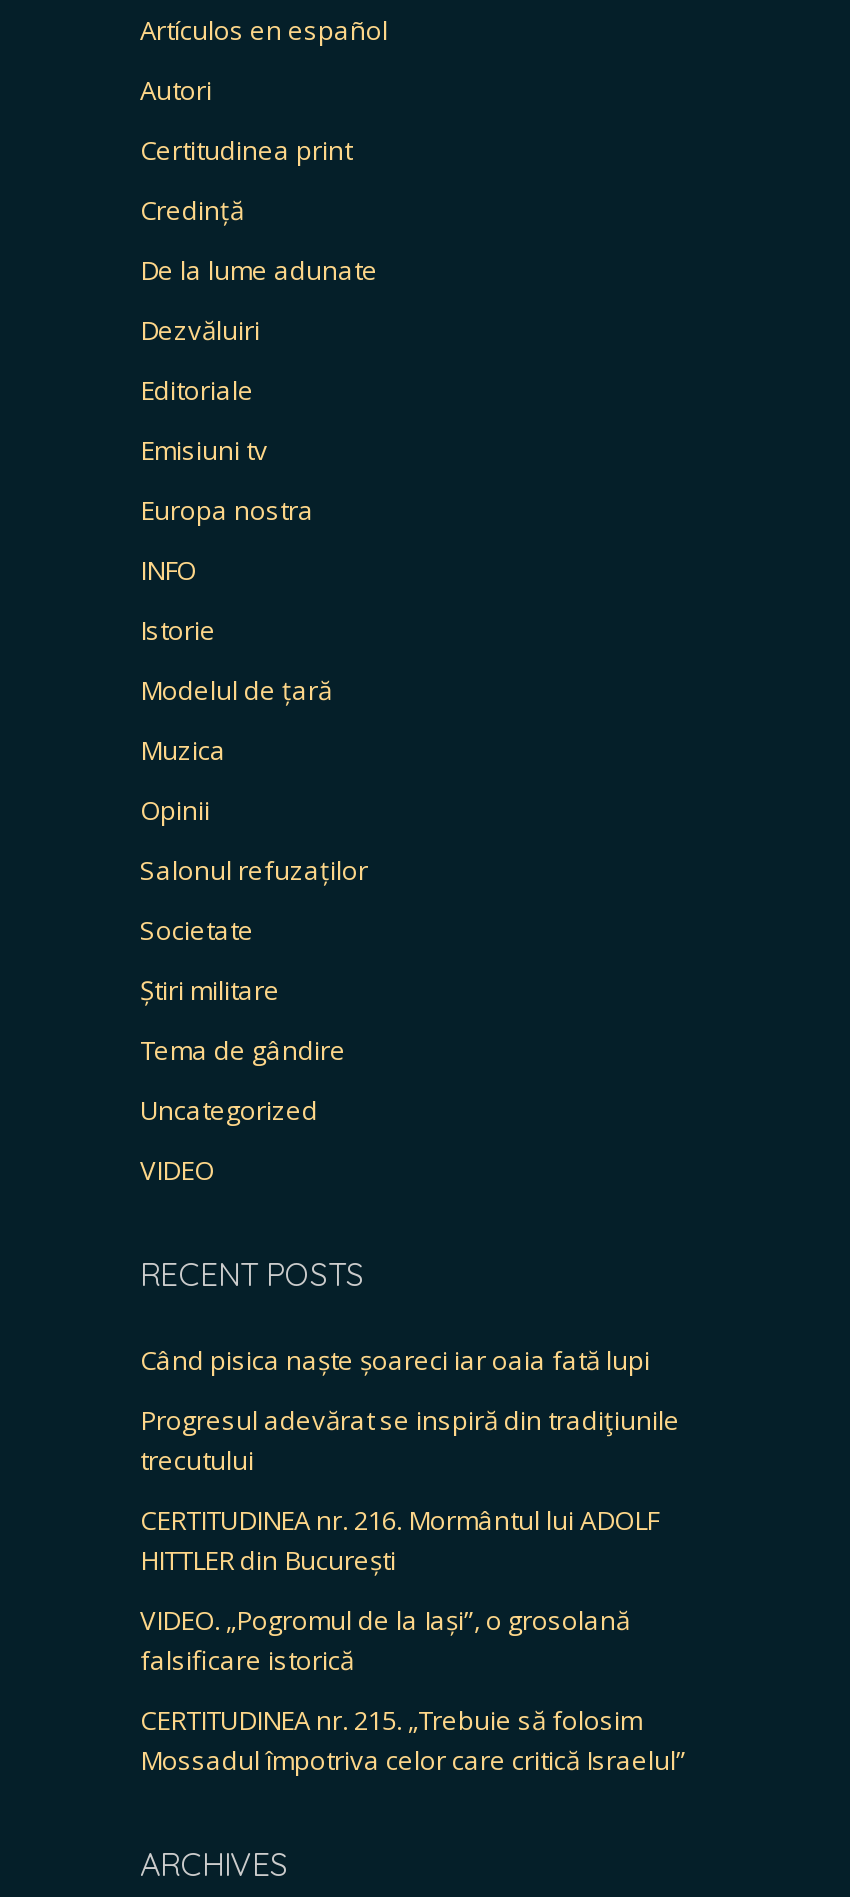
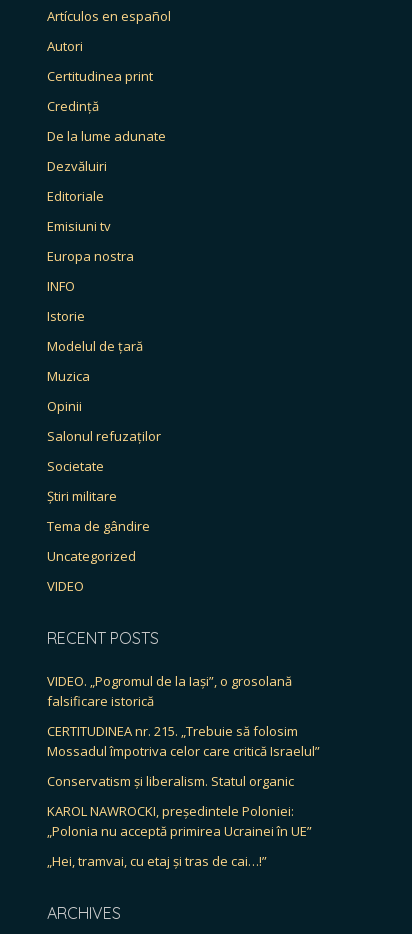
[140,1341,680,1577] Când pisica naște șoareci iar oaia fată lupi | Progresul adevărat se inspiră din tradiţiunile | trecutului | CERTITUDINEA nr. 216. Mormântul lui ADOLF | HITTLER din București -> none
moved [140,1601,686,1777] -> [47,672,320,760]: VIDEO. „Pogromul de la Iași”, o grosolană | falsificare istorică | CERTITUDINEA nr. 215. „Trebuie să folosim | Mossadul împotriva celor care critică Israelul”
none -> [47,772,312,870] Conservatism și liberalism. Statul organic | KAROL NAWROCKI, președintele Poloniei: | „Polonia nu acceptă primirea Ucrainei în UE” | „Hei, tramvai, cu etaj și tras de cai…!”

